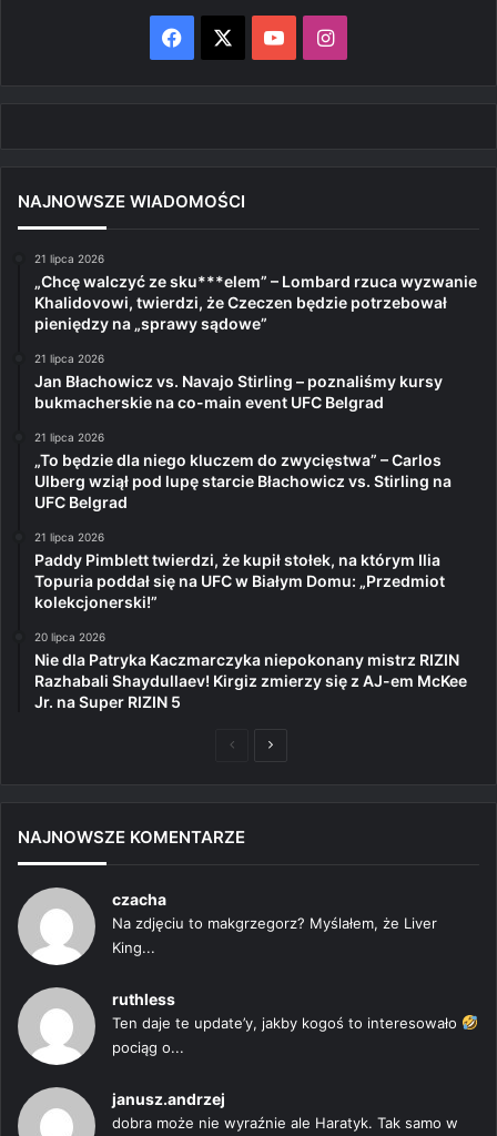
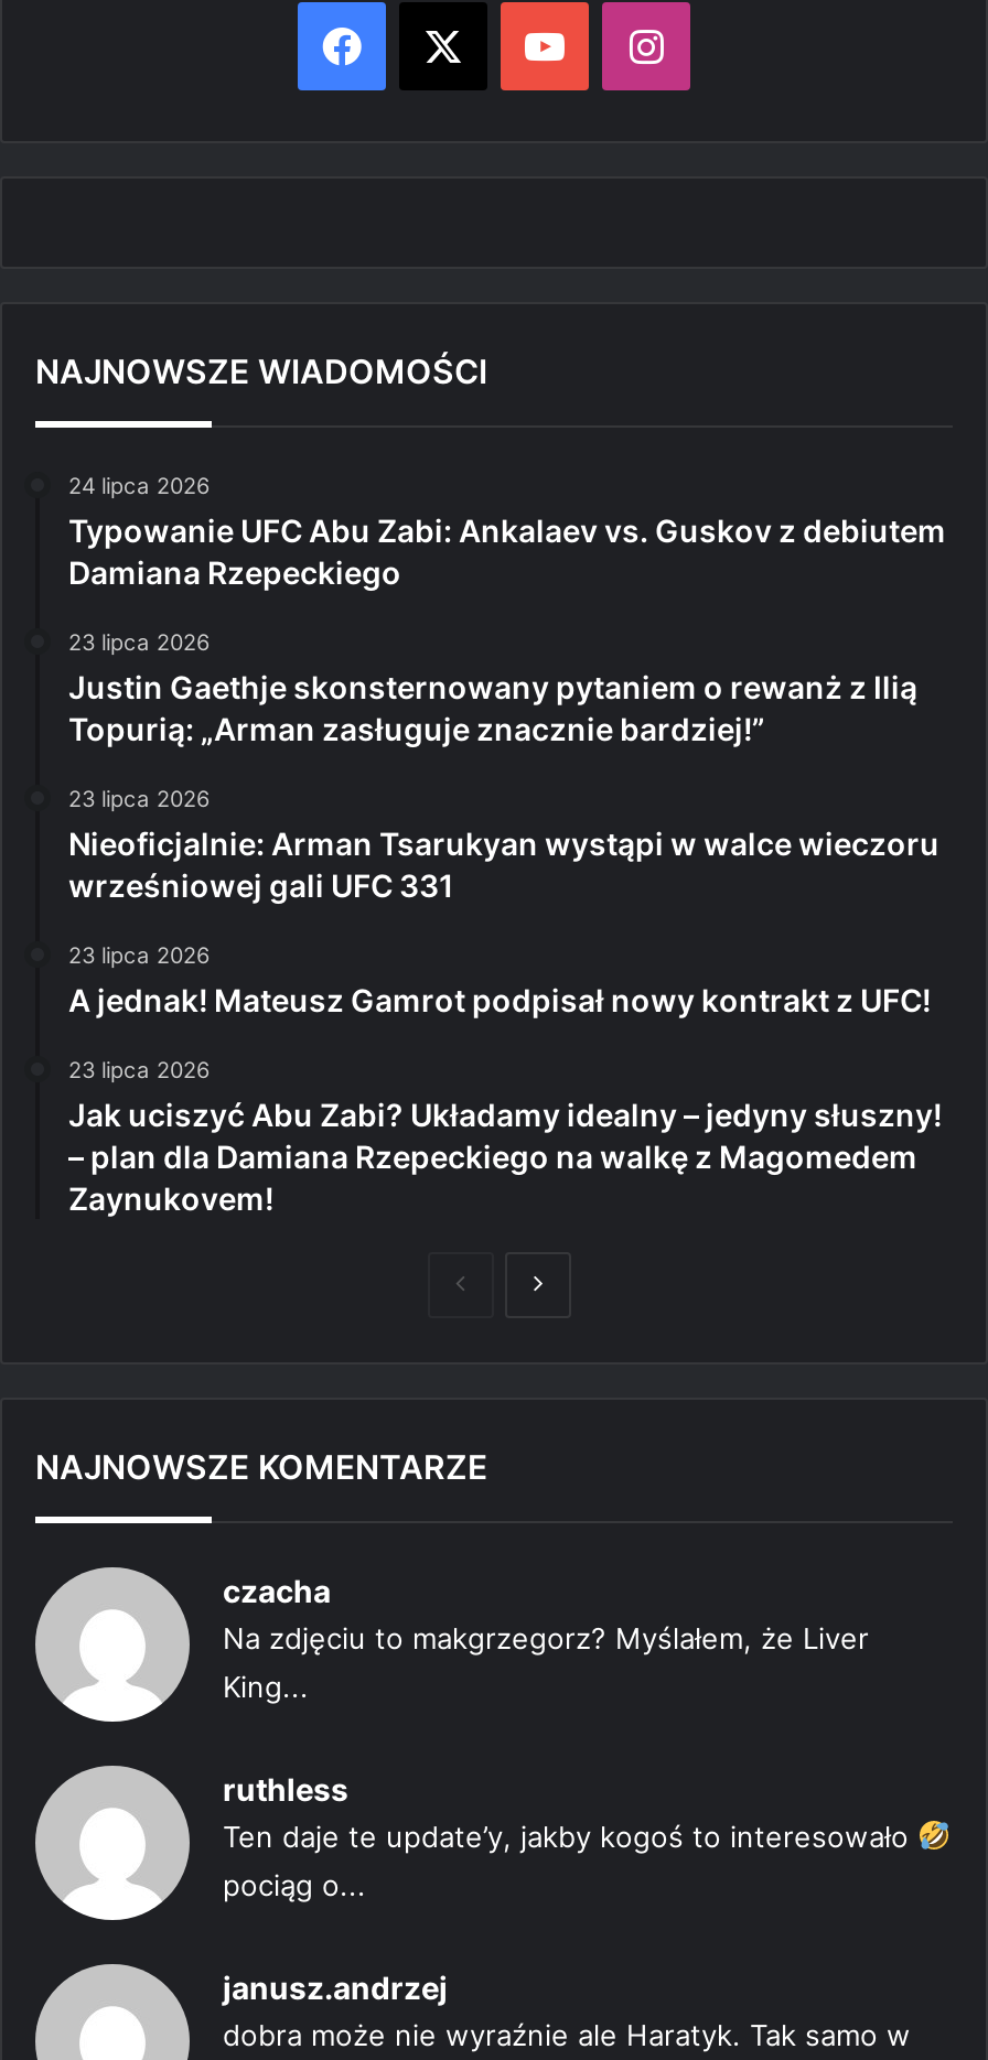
[34,252,477,333] 21 lipca 2026 | „Chcę walczyć ze sku***elem” – Lombard rzuca wyzwanie | Khalidovowi, twierdzi, że Czeczen będzie potrzebował | pieniędzy na „sprawy sądowe” -> [68,471,946,590] 24 lipca 2026 | Typowanie UFC Abu Zabi: Ankalaev vs. Guskov z debiutem | Damiana Rzepeckiego
[34,352,443,412] 21 lipca 2026 | Jan Błachowicz vs. Navajo Stirling – poznaliśmy kursy | bukmacherskie na co-main event UFC Belgrad -> [68,627,917,746] 23 lipca 2026 | Justin Gaethje skonsternowany pytaniem o rewanż z Ilią | Topurią: „Arman zasługuje znacznie bardziej!”
[34,430,452,511] 21 lipca 2026 | „To będzie dla niego kluczem do zwycięstwa” – Carlos | Ulberg wziął pod lupę starcie Błachowicz vs. Stirling na | UFC Belgrad -> [68,784,939,903] 23 lipca 2026 | Nieoficjalnie: Arman Tsarukyan wystąpi w walce wieczoru | wrześniowej gali UFC 331
[34,530,445,611] 21 lipca 2026 | Paddy Pimblett twierdzi, że kupił stołek, na którym Ilia | Topuria poddał się na UFC w Białym Domu: „Przedmiot | kolekcjonerski!” -> [68,940,931,1017] 23 lipca 2026 | A jednak! Mateusz Gamrot podpisał nowy kontrakt z UFC!
[34,630,467,711] 20 lipca 2026 | Nie dla Patryka Kaczmarczyka niepokonany mistrz RIZIN | Razhabali Shaydullaev! Kirgiz zmierzy się z AJ-em McKee | Jr. na Super RIZIN 5 -> [68,1055,942,1216] 23 lipca 2026 | Jak uciszyć Abu Zabi? Układamy idealny – jedyny słuszny! | – plan dla Damiana Rzepeckiego na walkę z Magomedem | Zaynukovem!

